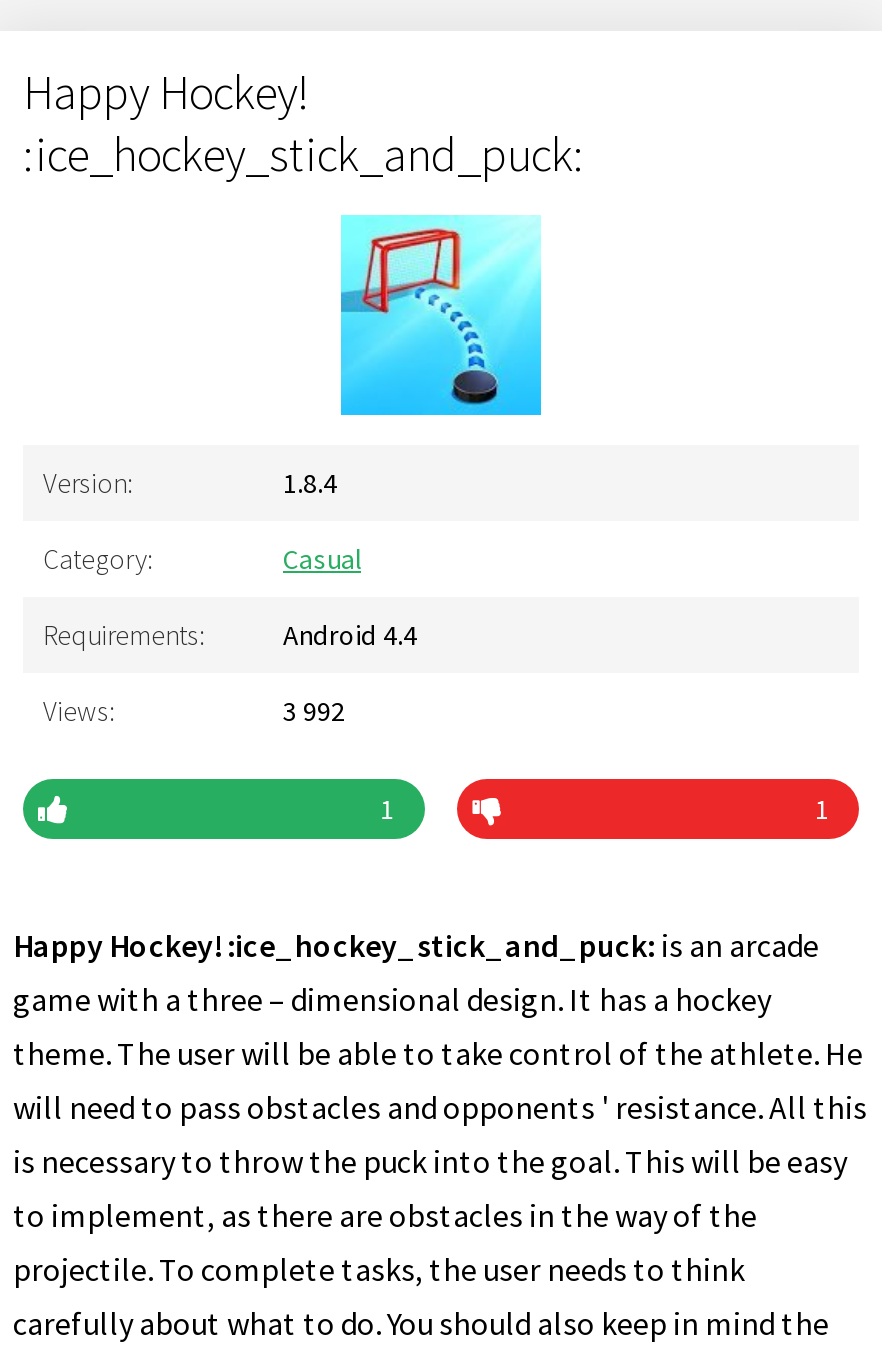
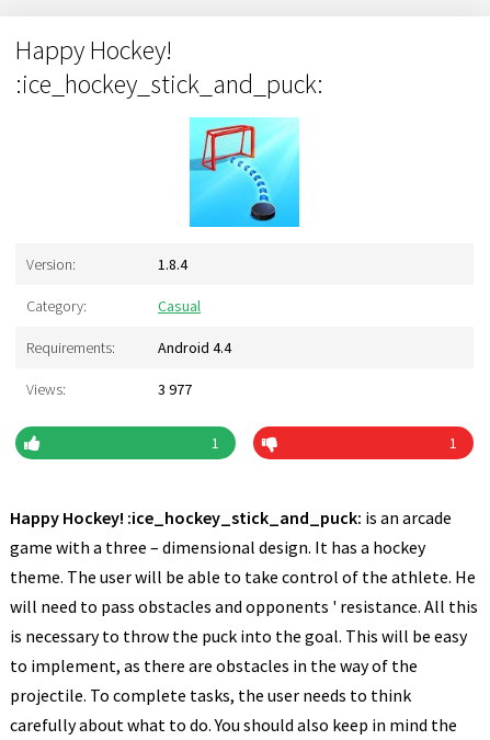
[283,693,345,729] 3 992 -> [158,379,192,399] 3 977

